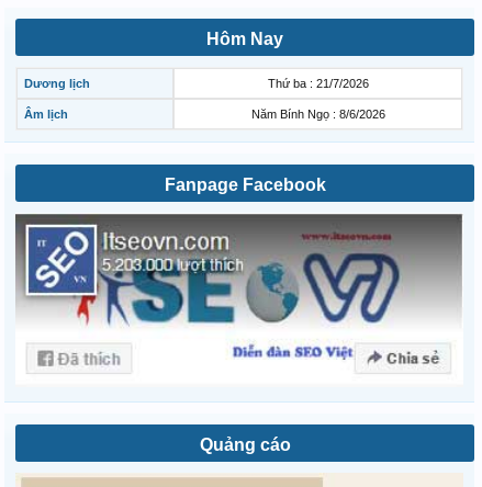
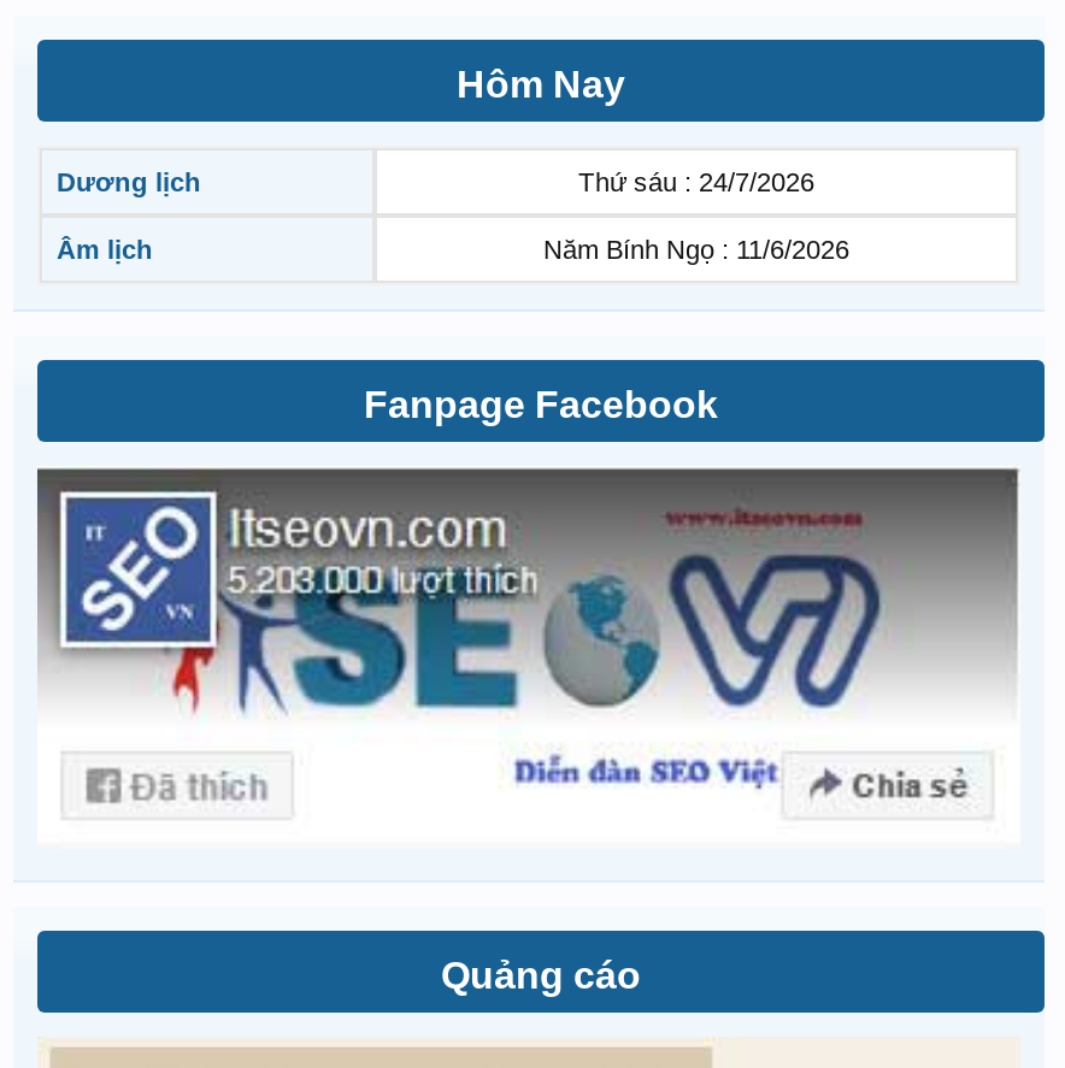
[267,77,368,90] Thứ ba : 21/7/2026 -> [578,168,814,197] Thứ sáu : 24/7/2026
[251,108,385,121] Năm Bính Ngọ : 8/6/2026 -> [543,235,849,264] Năm Bính Ngọ : 11/6/2026

